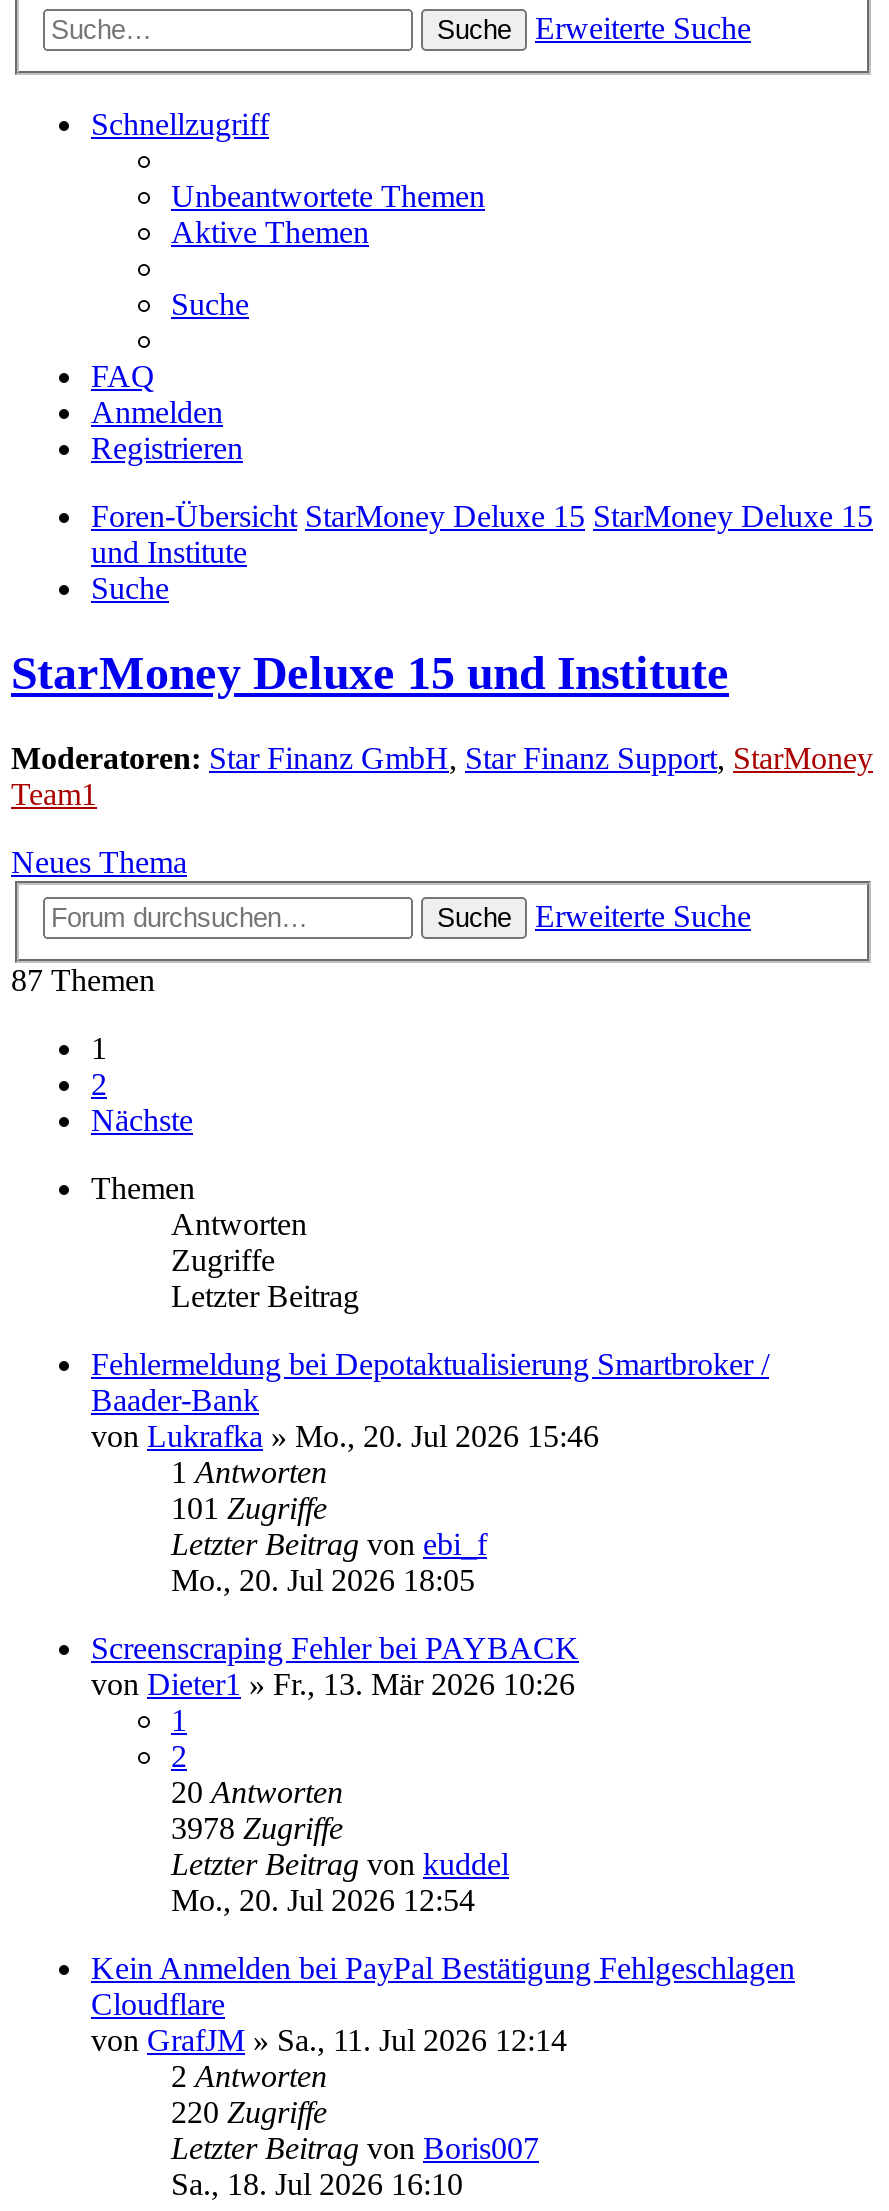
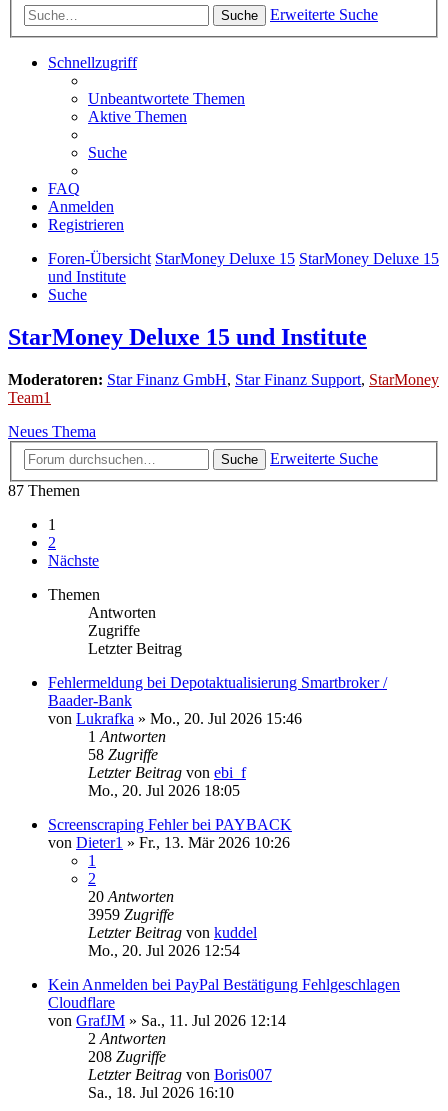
[171,1491,327,1525] 101 Zugriffe -> [88,746,158,763] 58 Zugriffe
[171,1811,343,1845] 3978 Zugriffe -> [88,906,174,923] 3959 Zugriffe
[171,2095,327,2129] 220 Zugriffe -> [88,1048,166,1065] 208 Zugriffe

